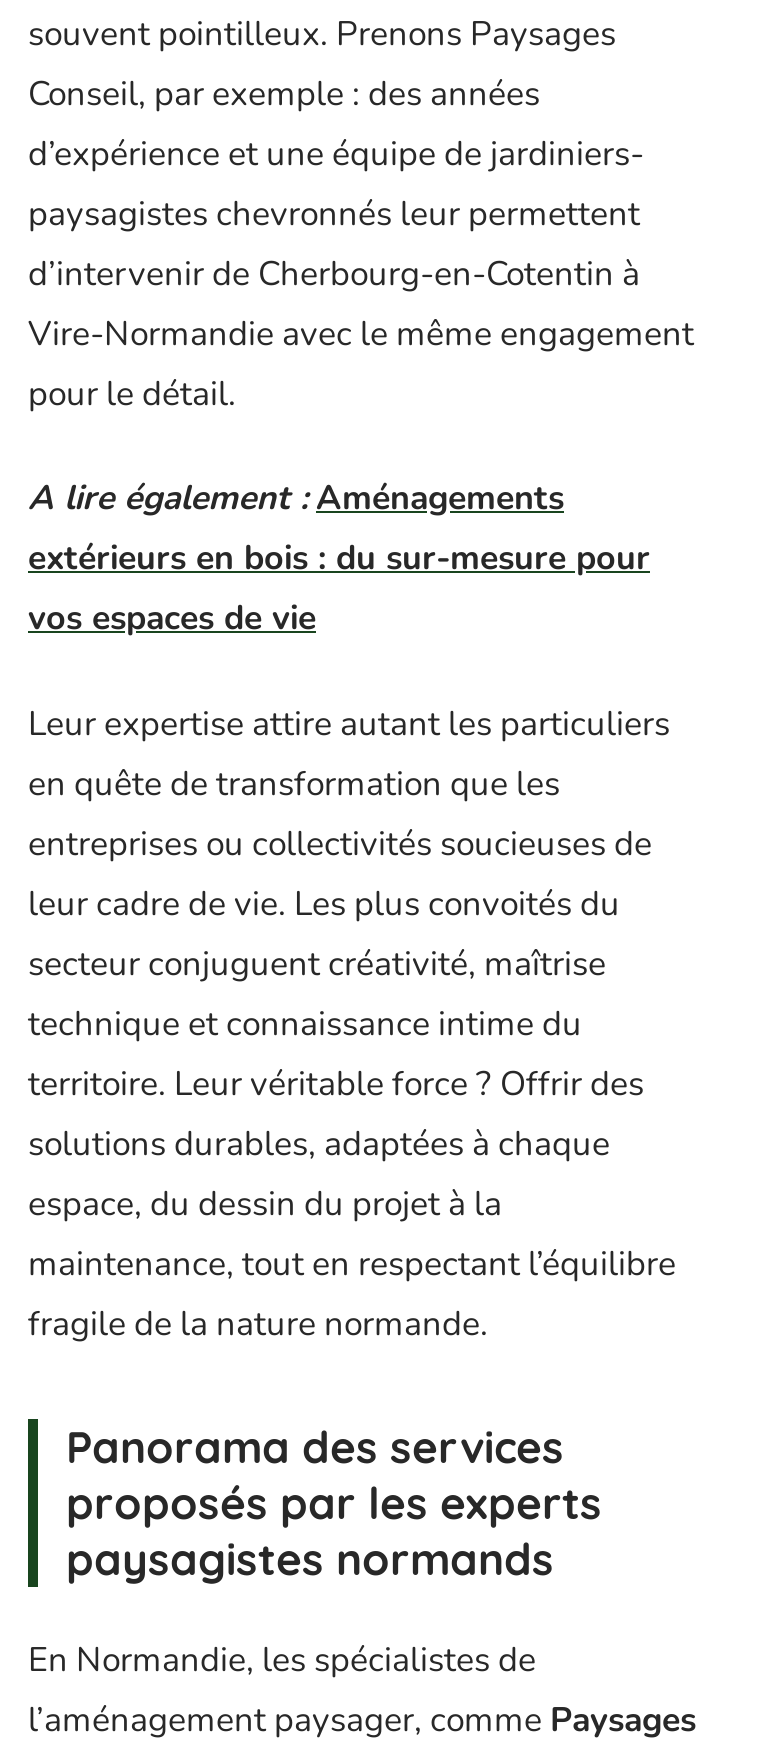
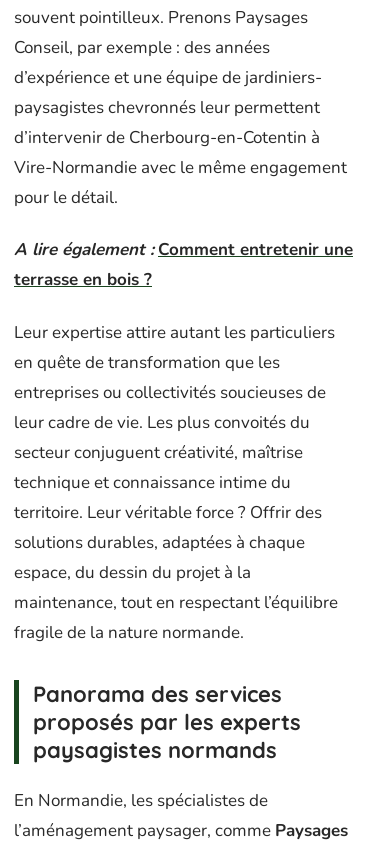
[28,475,650,641] A lire également : Aménagements | extérieurs en bois : du sur-mesure pour | vos espaces de vie -> [14,238,353,291] A lire également : Comment entretenir une | terrasse en bois ?

